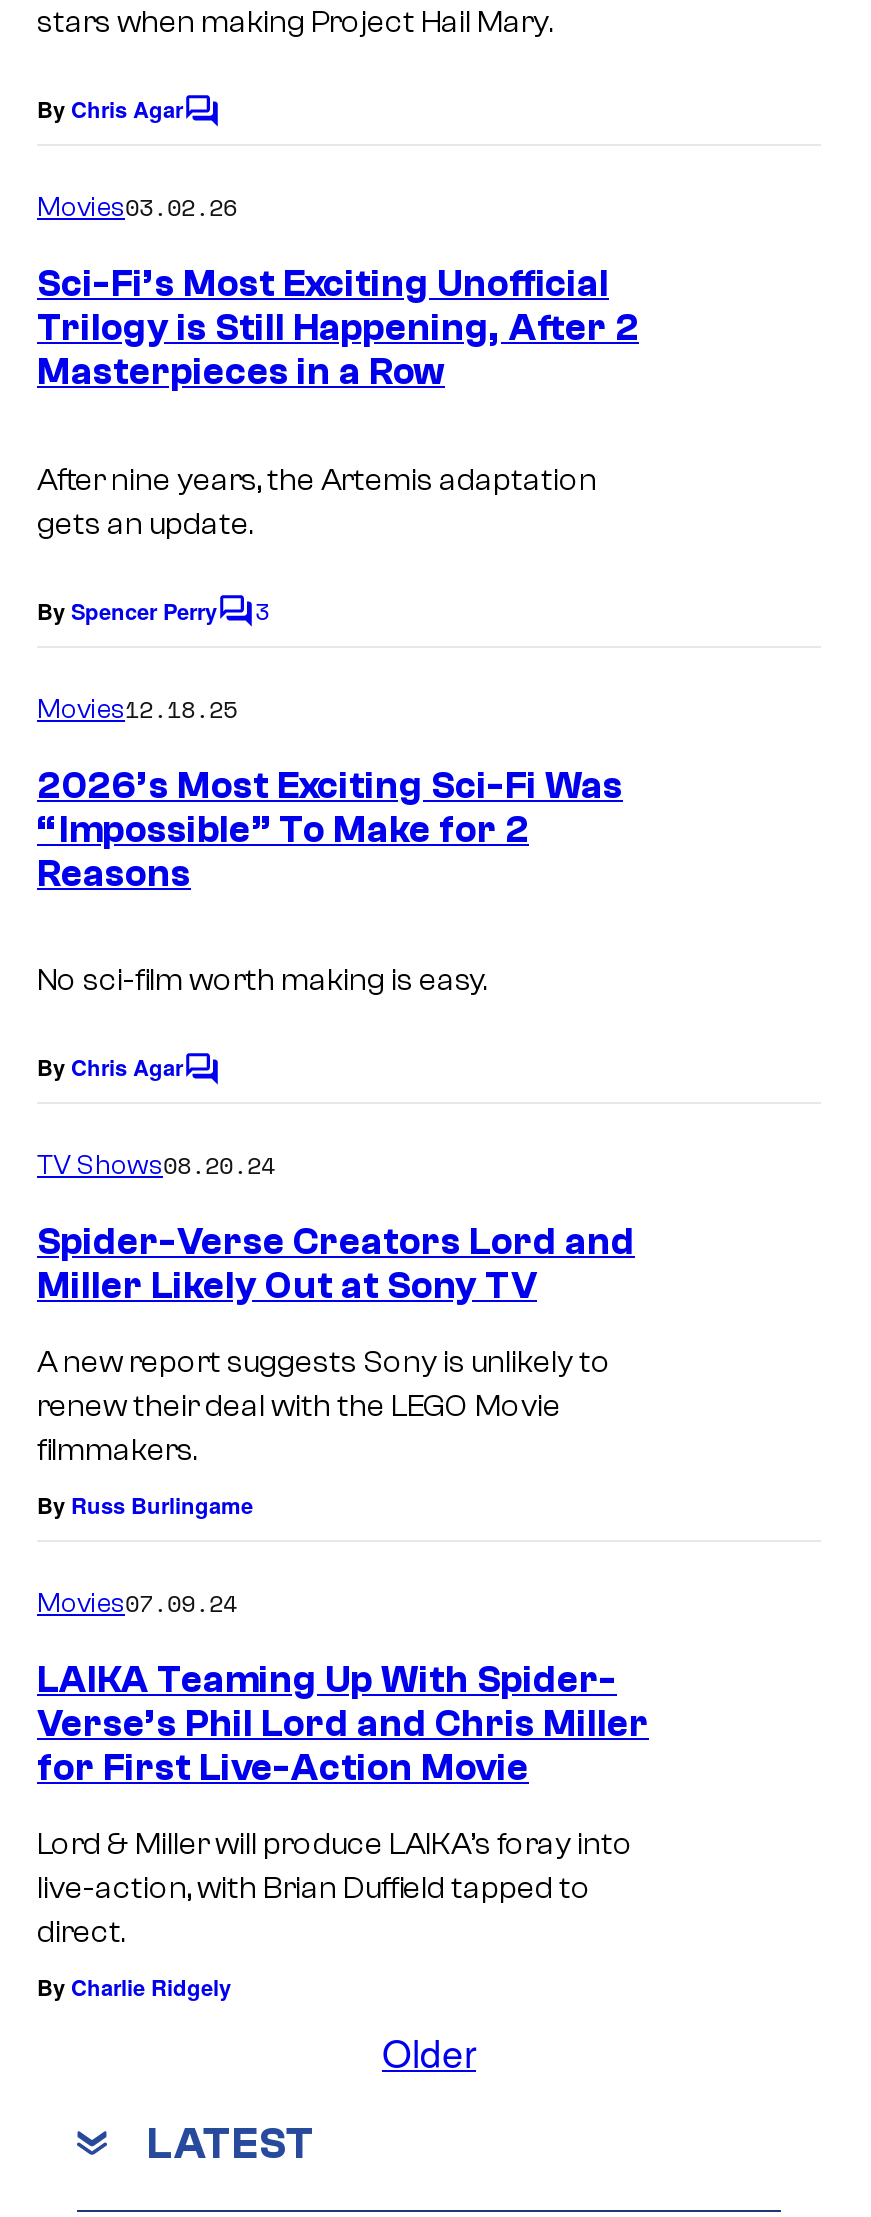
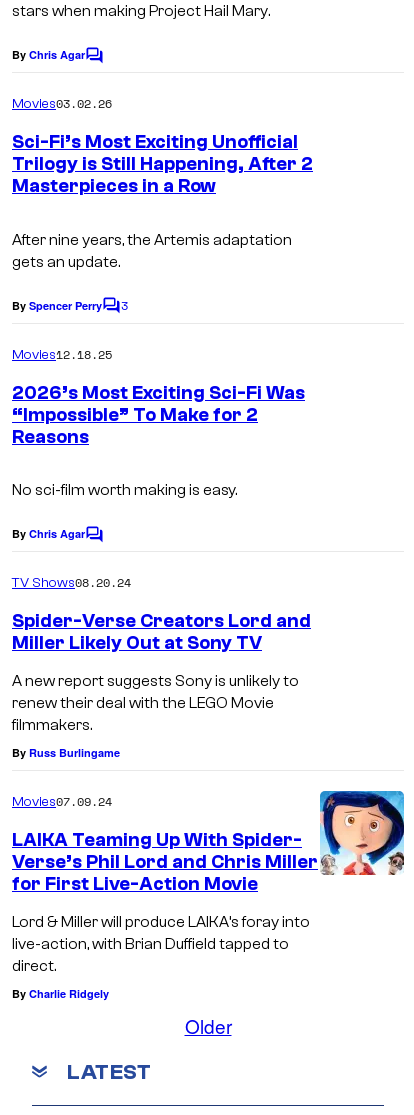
none -> [319,790,405,876] [image]

